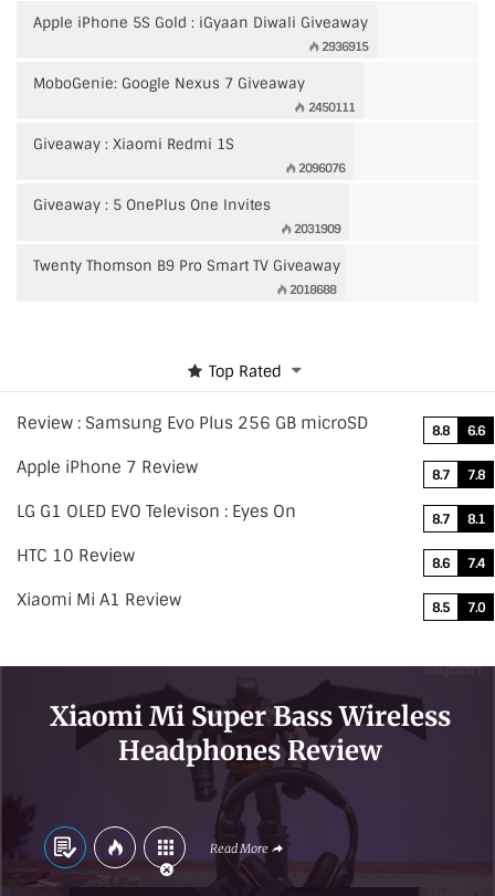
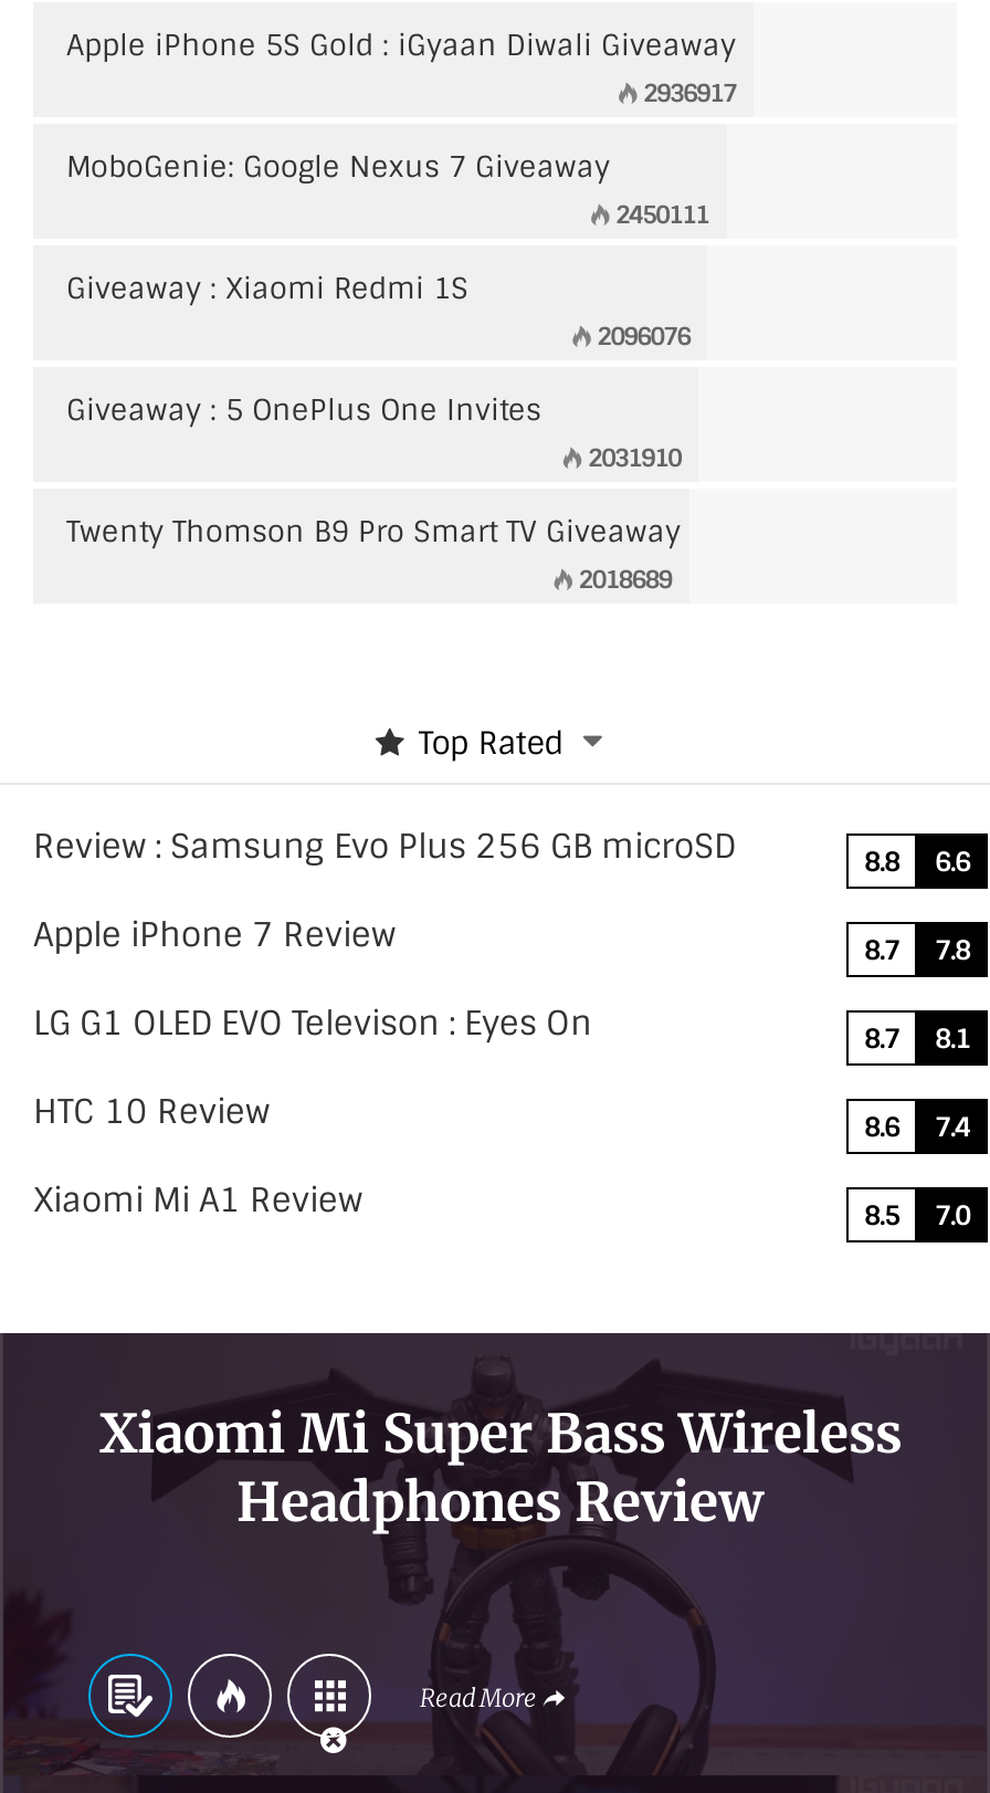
[322,39,368,54] 2936915 -> [643,78,736,109] 2936917
[294,221,340,237] 2031909 -> [588,442,681,473] 2031910
[289,282,336,297] 2018688 -> [579,564,671,595] 2018689

